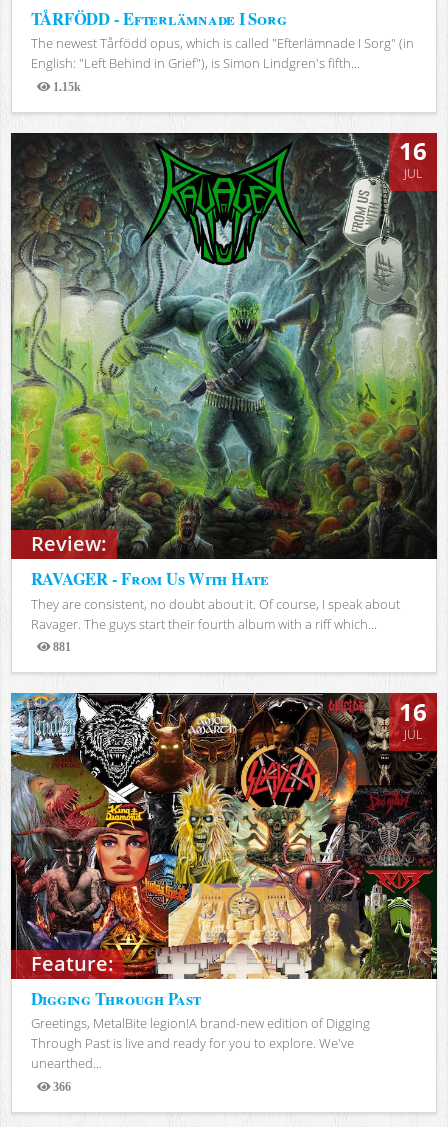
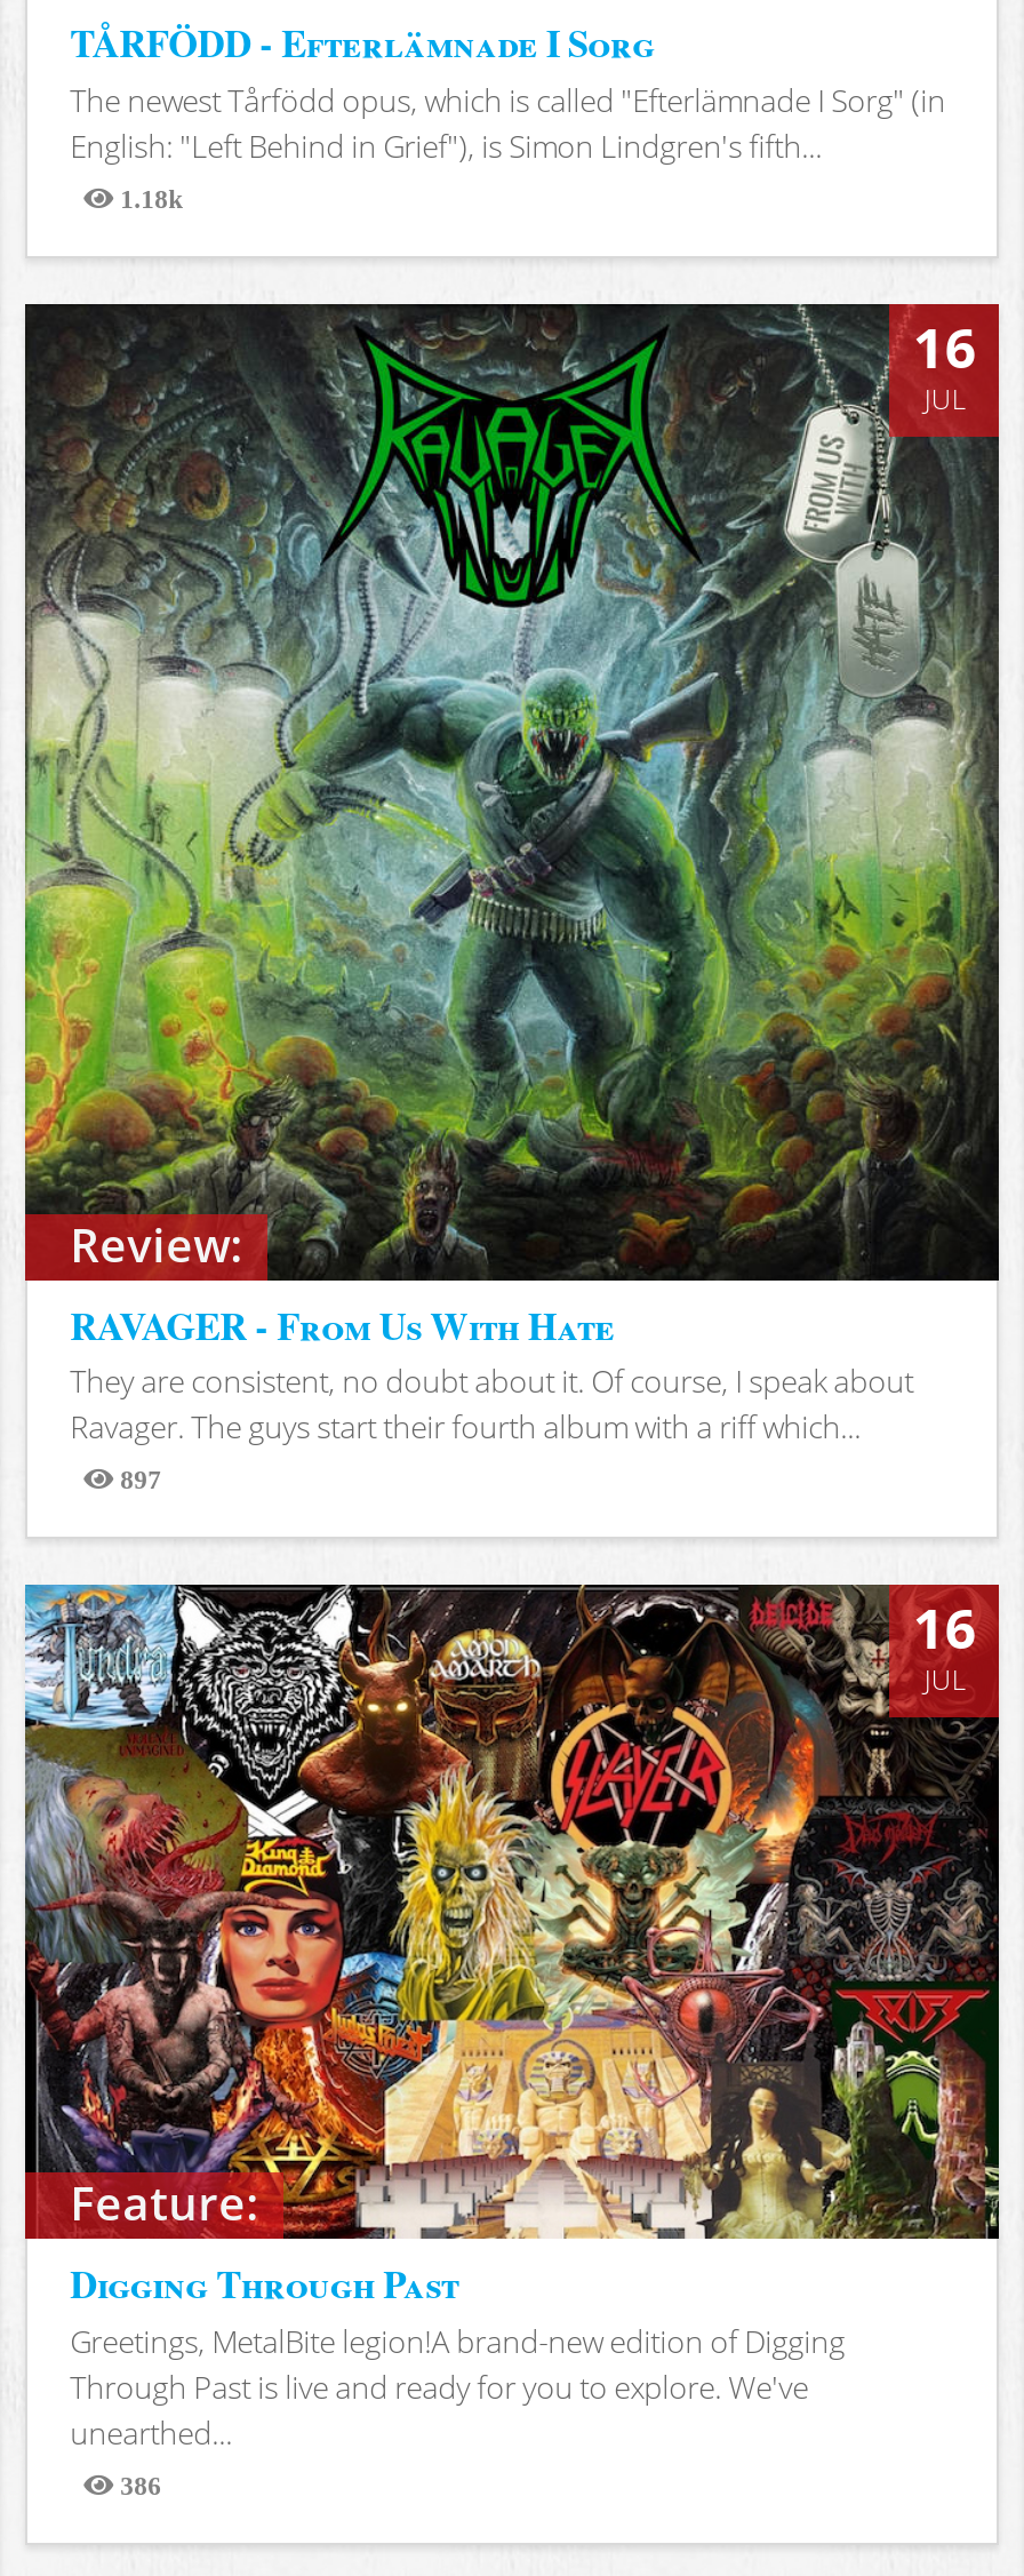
[50,81,81,92] 1.15k -> [114,185,184,210] 1.18k
[50,641,71,652] 881 -> [114,1466,162,1491] 897
[50,1081,71,1092] 366 -> [114,2471,162,2497] 386

